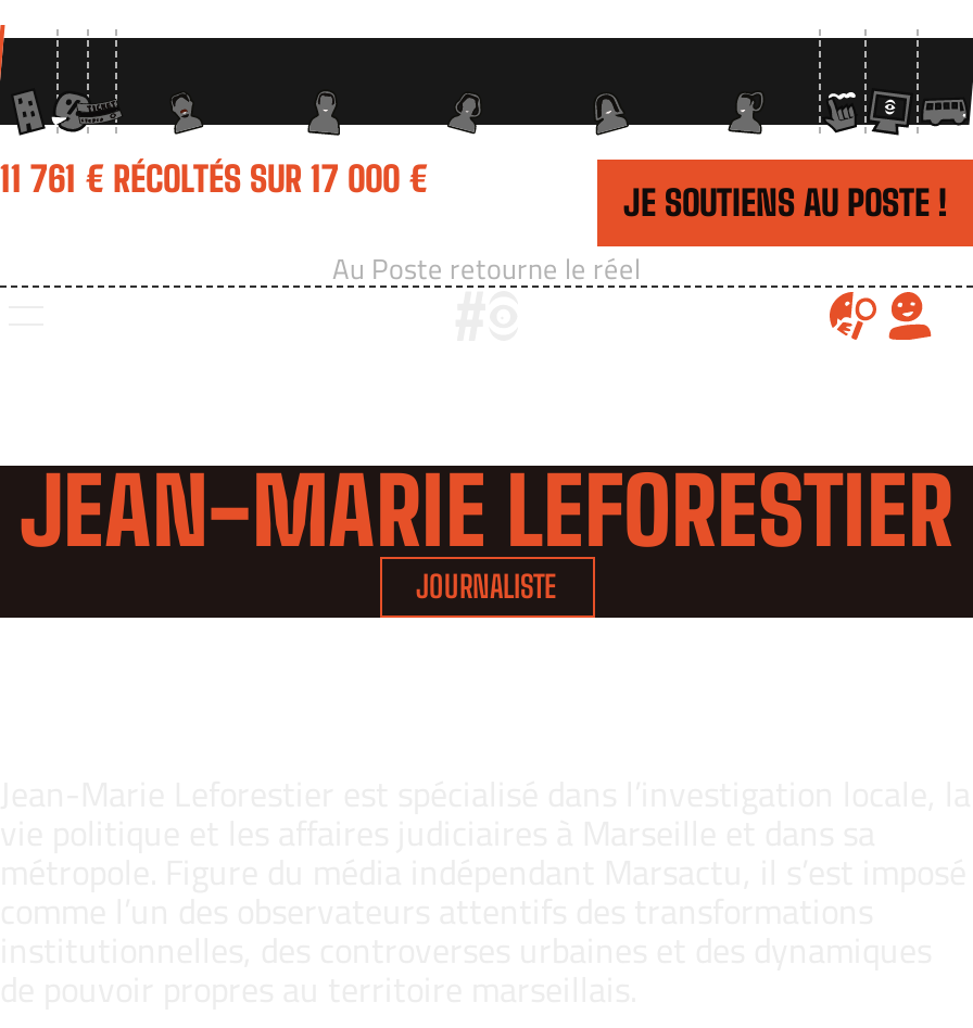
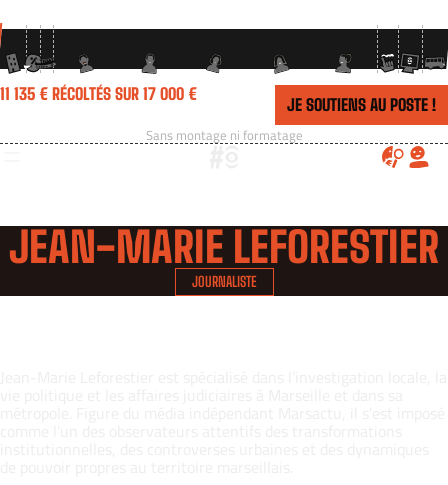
[0,157,428,199] 11 761 € RÉCOLTÉS SUR 17 000 € -> [0,84,197,103] 11 135 € RÉCOLTÉS SUR 17 000 €
[332,242,641,294] Au Poste retourne le réel -> [145,123,302,147] Sans montage ni formatage

